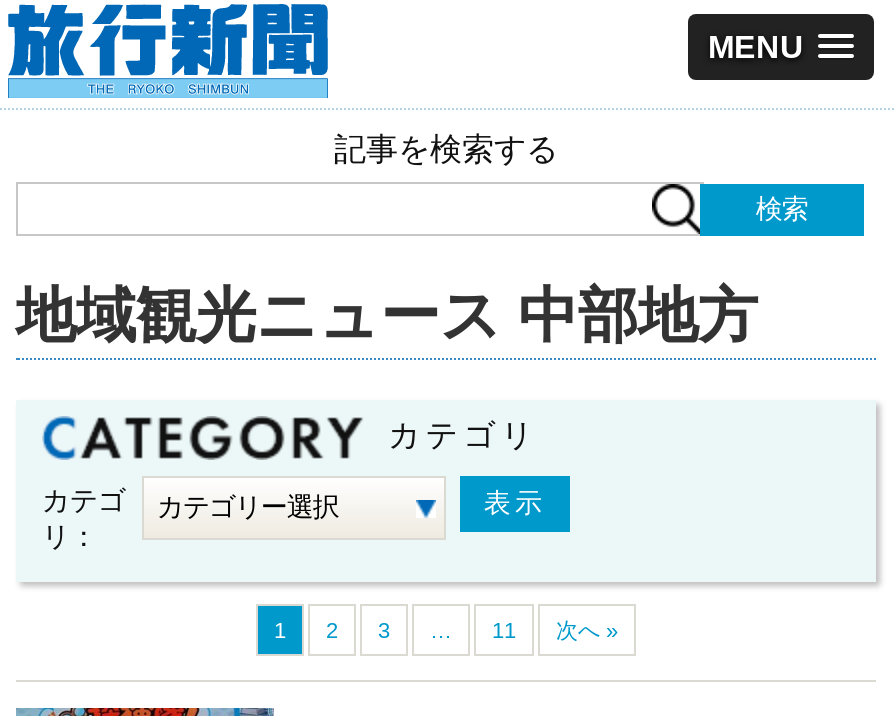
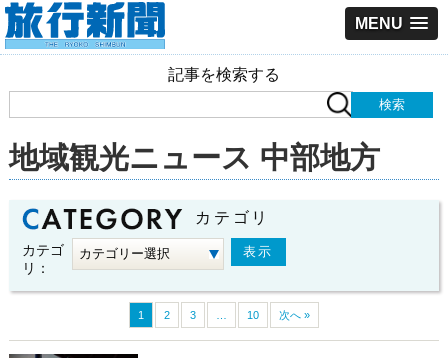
[492,618,516,642] 11 -> [247,309,259,321] 10

